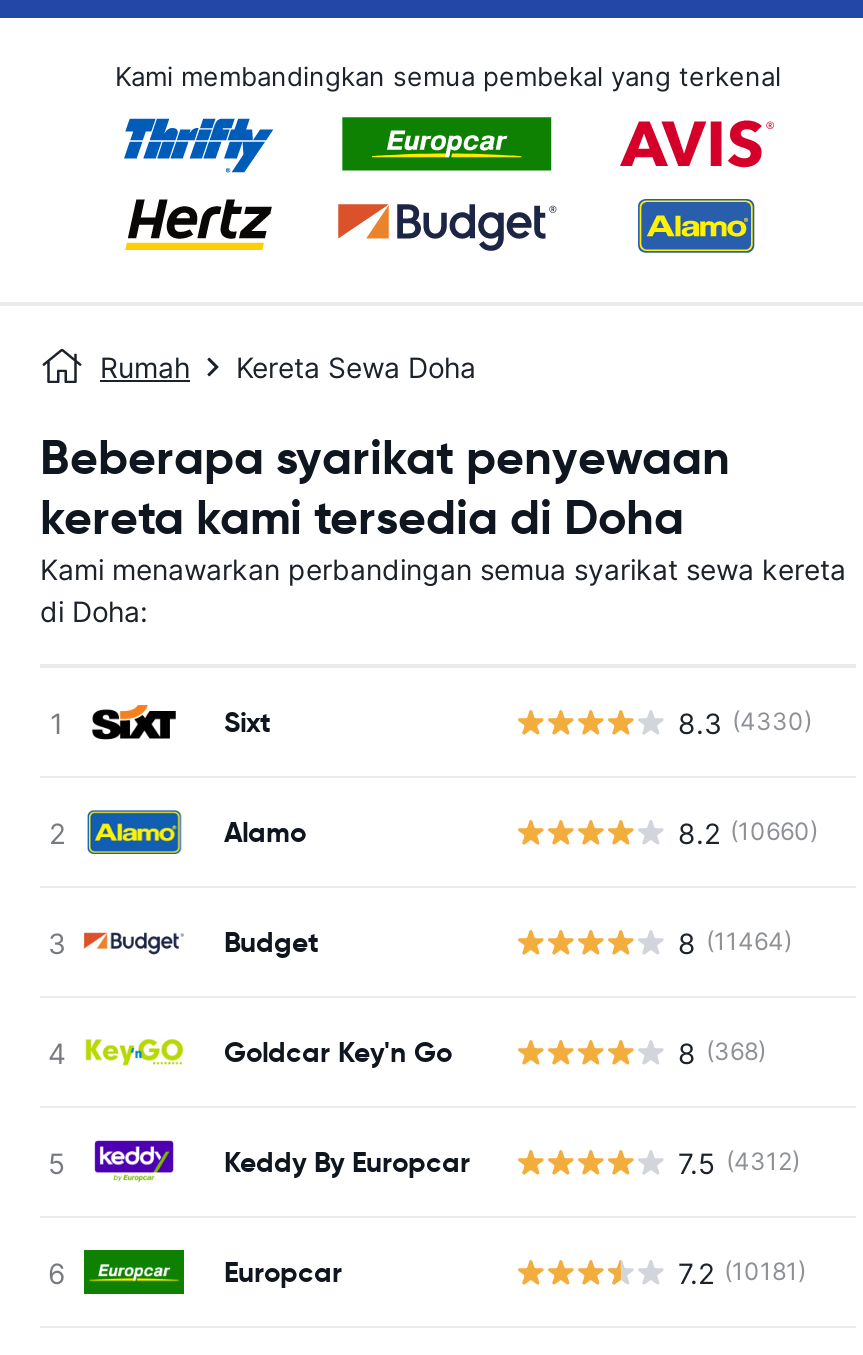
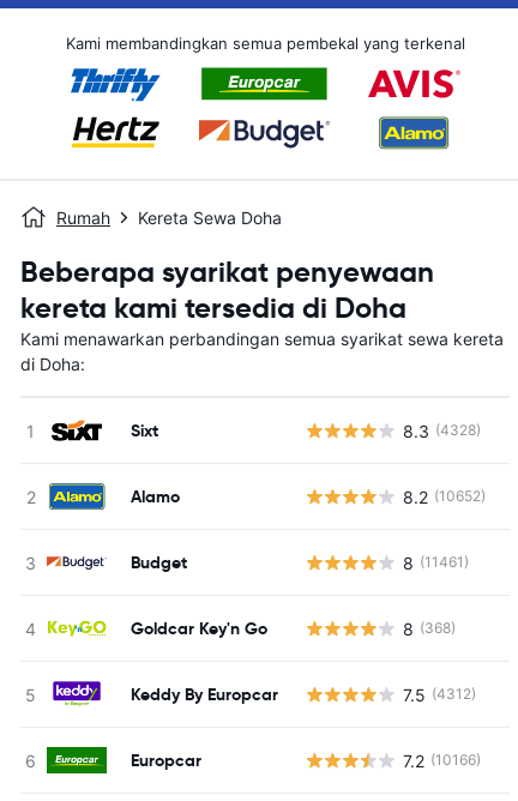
[678,705,812,739] 8.3 (4330) -> [403,420,481,441] 8.3 (4328)
[678,815,818,849] 8.2 (10660) -> [403,486,486,507] 8.2 (10652)
[678,925,792,959] 8 (11464) -> [403,552,469,573] 8 (11461)
[678,1255,806,1289] 7.2 (10181) -> [403,750,481,770] 7.2 (10166)

